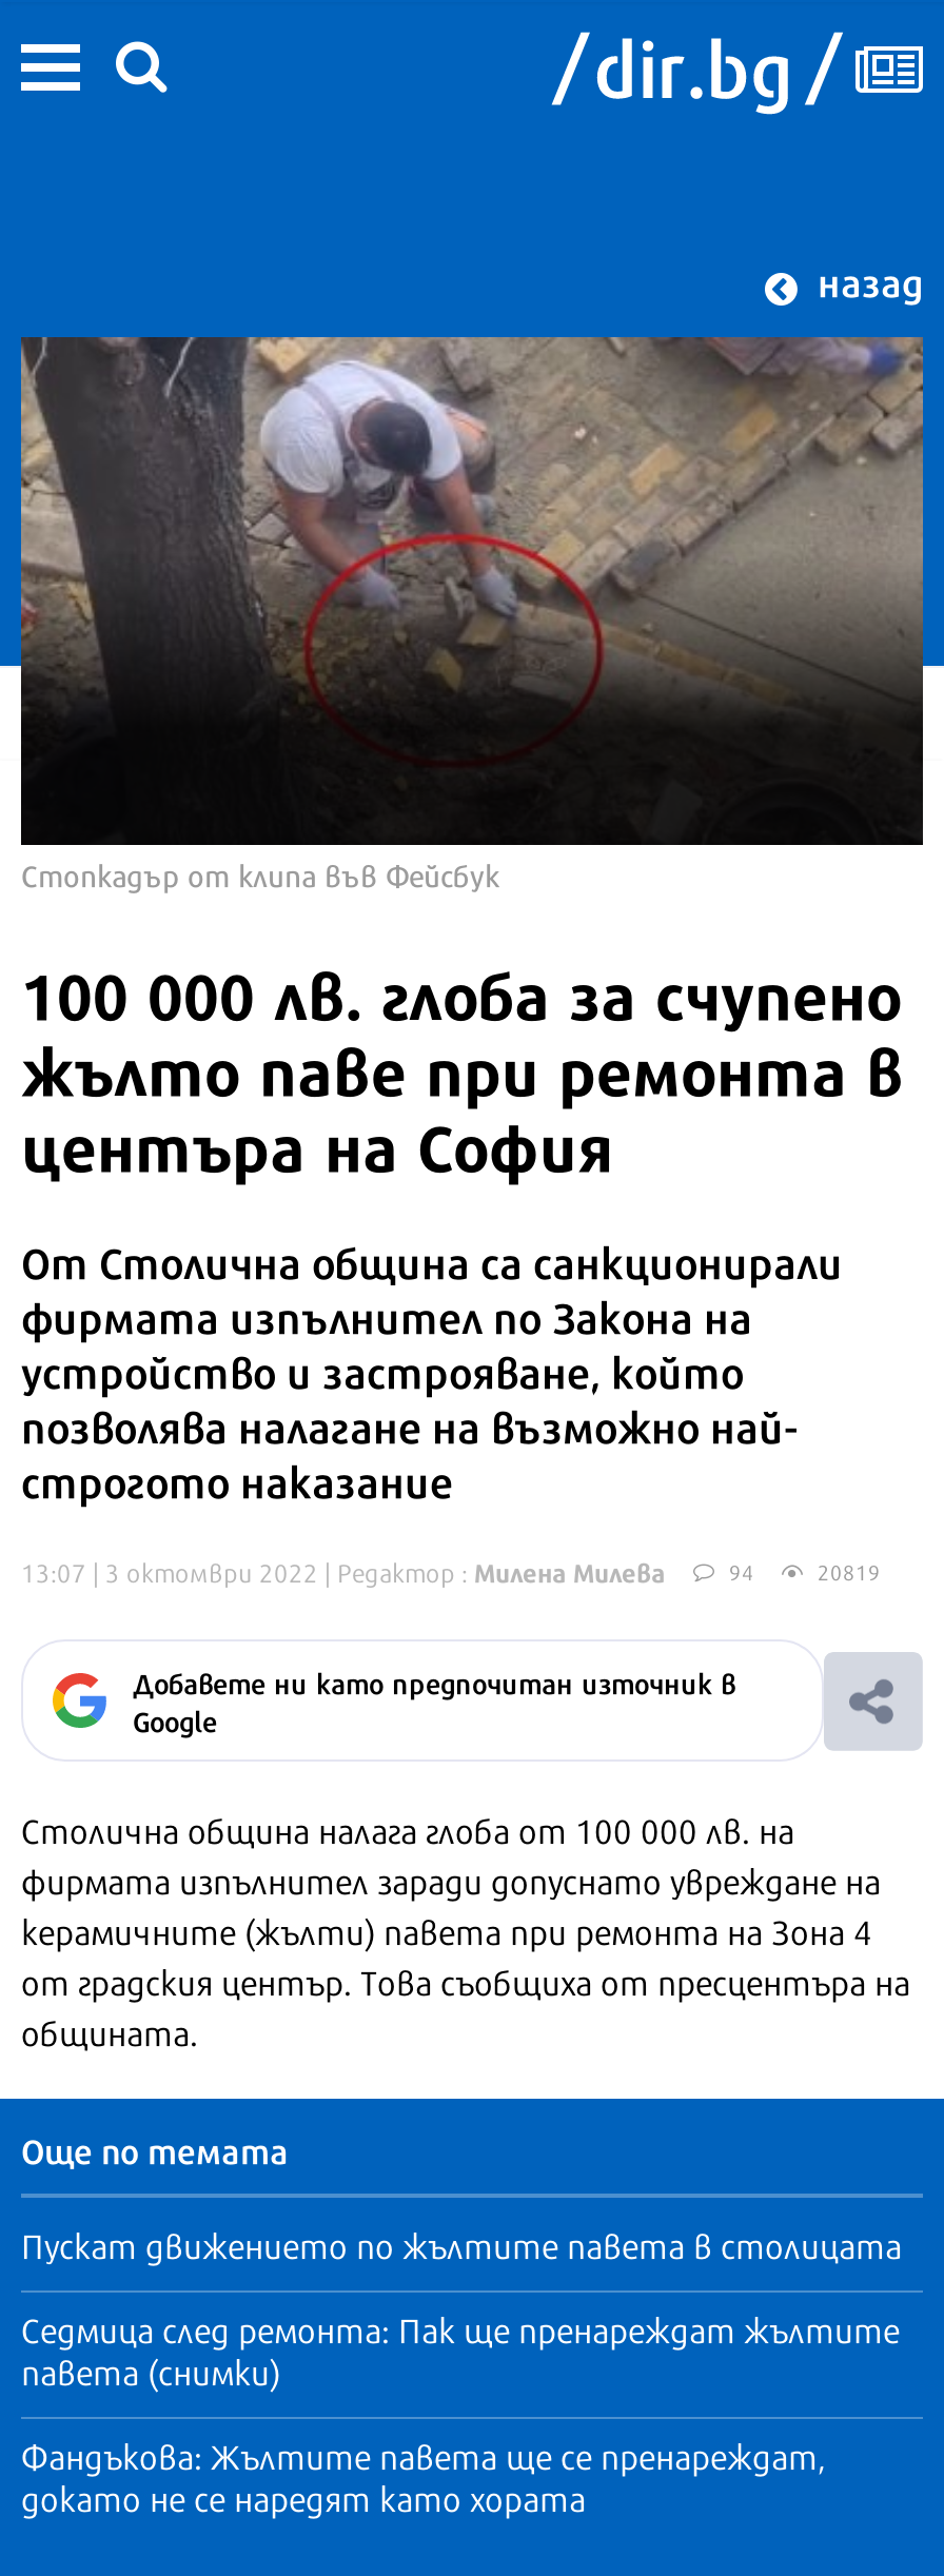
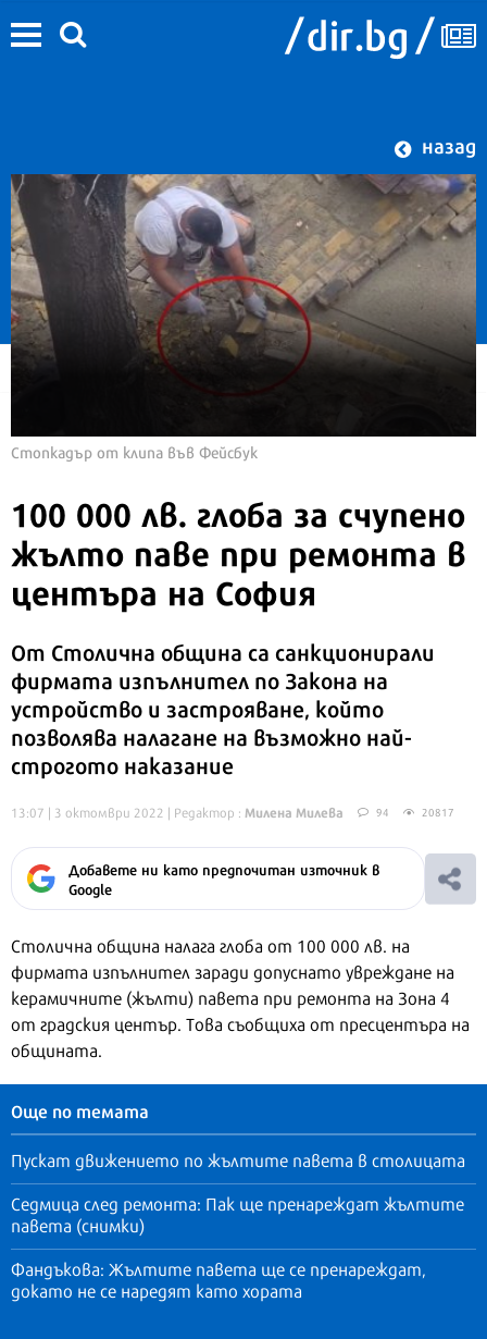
[818,1555,881,1587] 20819 -> [422,803,454,820] 20817

